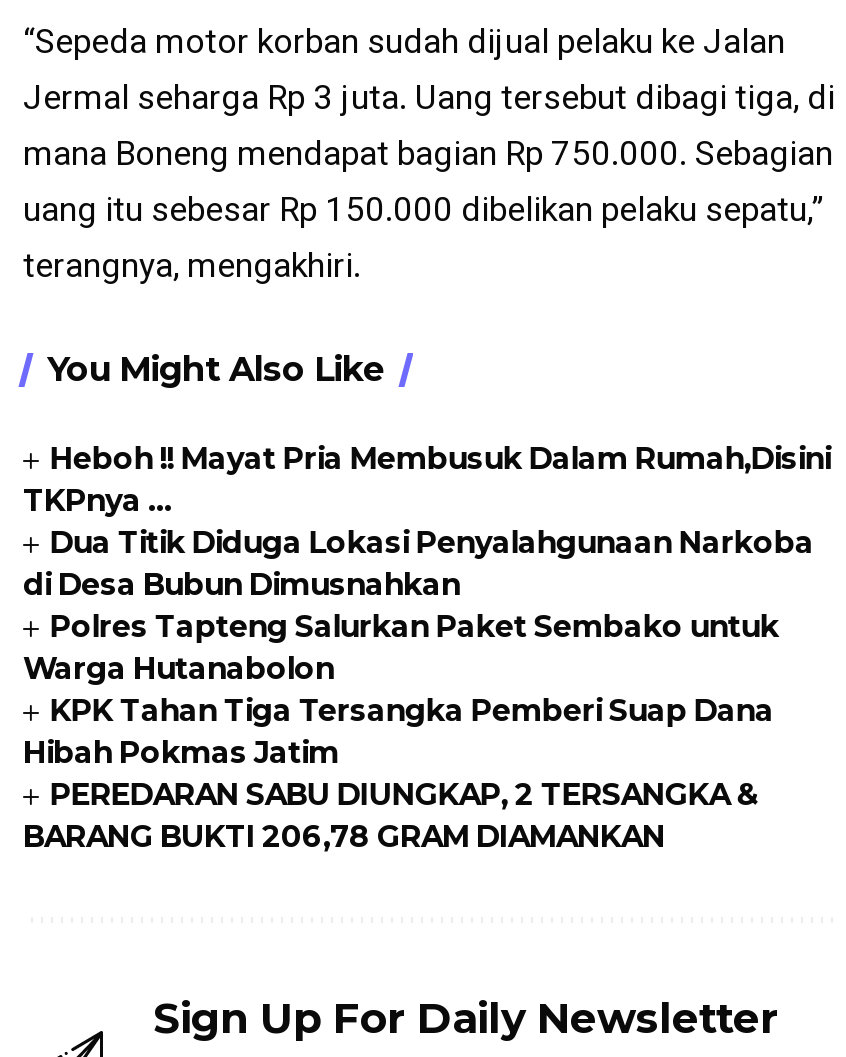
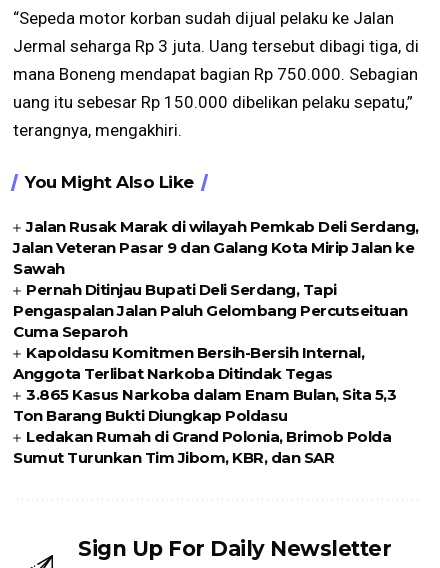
[23,440,831,856] Heboh !! Mayat Pria Membusuk Dalam Rumah,Disini | TKPnya … | Dua Titik Diduga Lokasi Penyalahgunaan Narkoba | di Desa Bubun Dimusnahkan | Polres Tapteng Salurkan Paket Sembako untuk | Warga Hutanabolon | KPK Tahan Tiga Tersangka Pemberi Suap Dana | Hibah Pokmas Jatim | PEREDARAN SABU DIUNGKAP, 2 TERSANGKA & | BARANG BUKTI 206,78 GRAM DIAMANKAN -> [13,217,419,467] Jalan Rusak Marak di wilayah Pemkab Deli Serdang, | Jalan Veteran Pasar 9 dan Galang Kota Mirip Jalan ke | Sawah | Pernah Ditinjau Bupati Deli Serdang, Tapi | Pengaspalan Jalan Paluh Gelombang Percutseituan | Cuma Separoh | Kapoldasu Komitmen Bersih-Bersih Internal, | Anggota Terlibat Narkoba Ditindak Tegas | 3.865 Kasus Narkoba dalam Enam Bulan, Sita 5,3 | Ton Barang Bukti Diungkap Poldasu | Ledakan Rumah di Grand Polonia, Brimob Polda | Sumut Turunkan Tim Jibom, KBR, dan SAR

